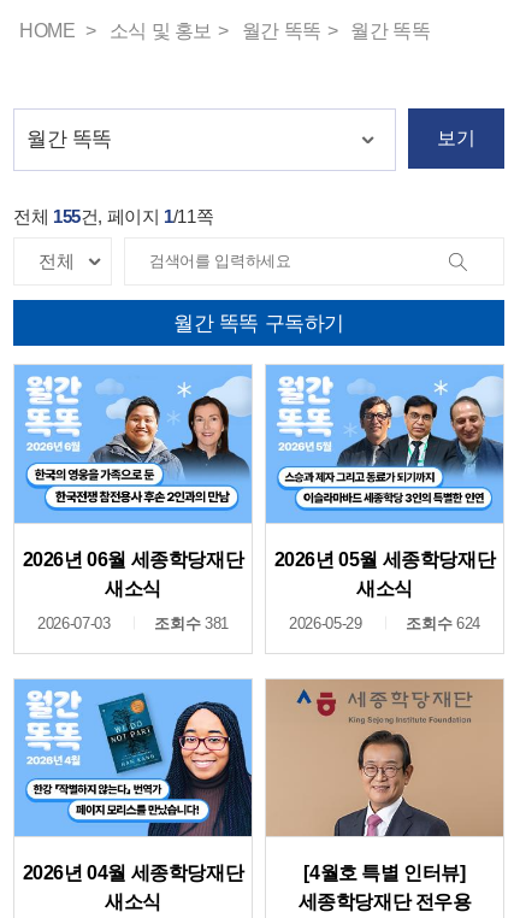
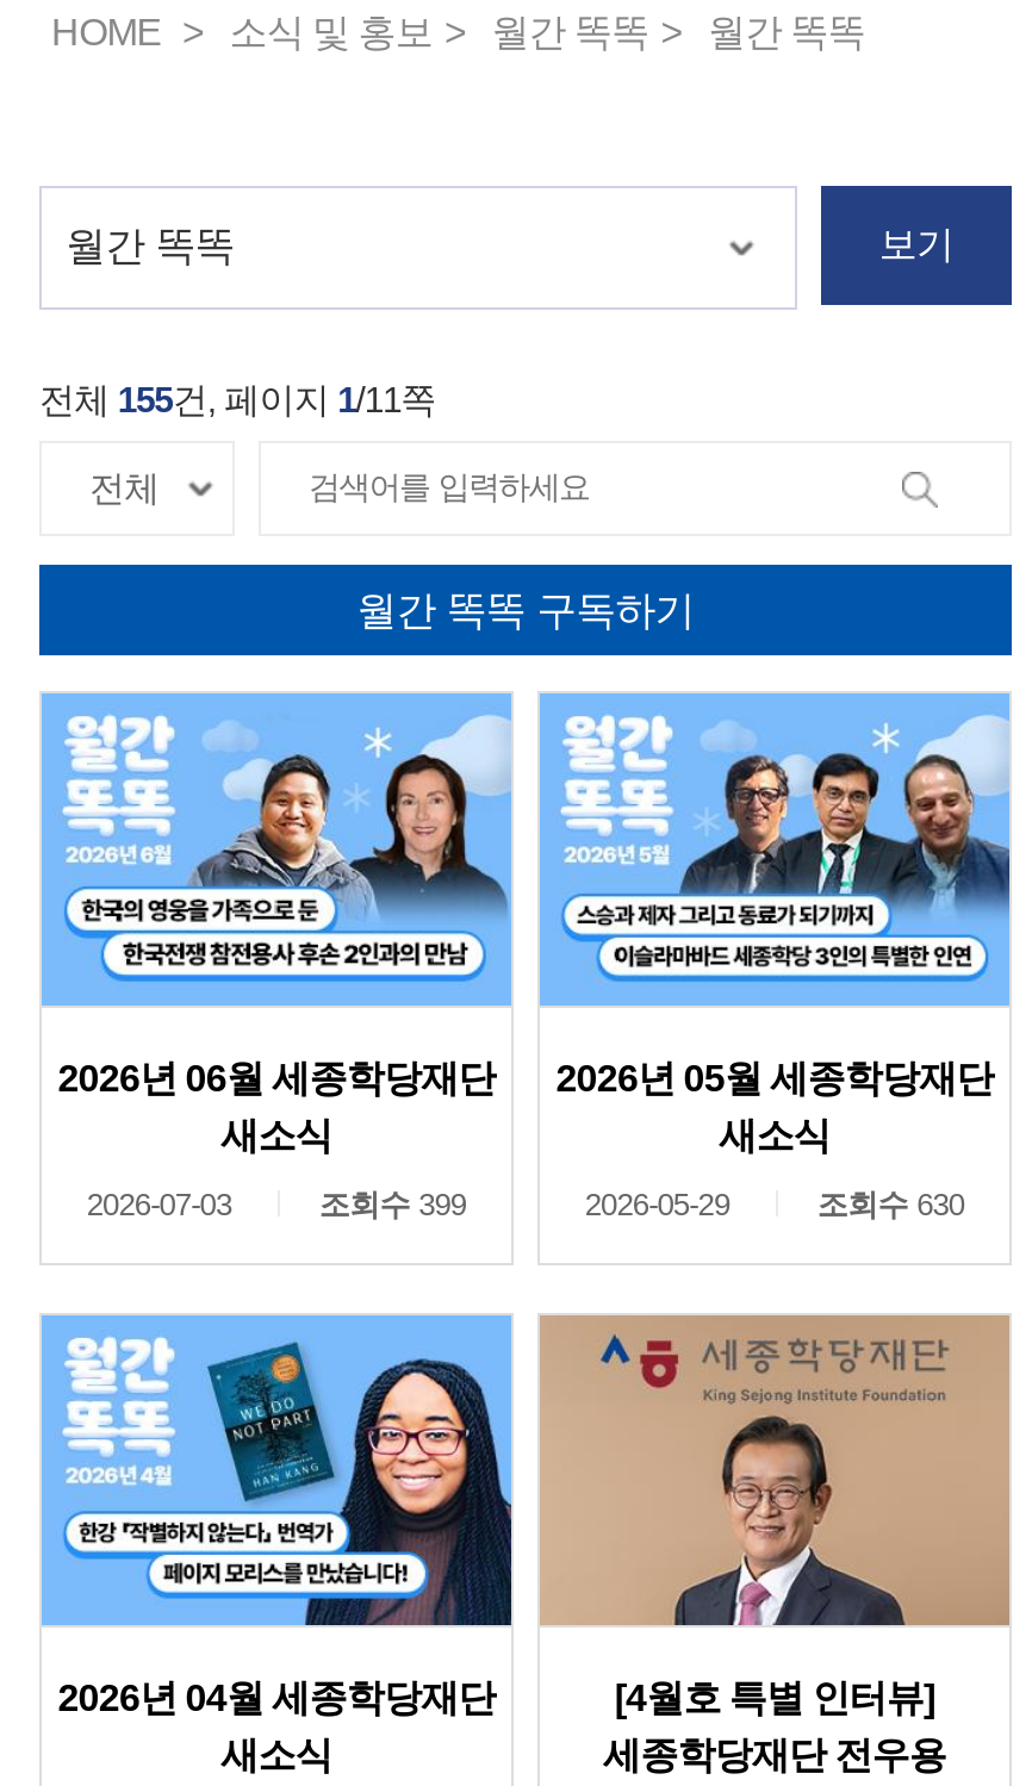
[155,614,229,632] 조회수 381 -> [319,1186,466,1221] 조회수 399
[406,614,480,632] 조회수 624 -> [817,1186,964,1221] 조회수 630

